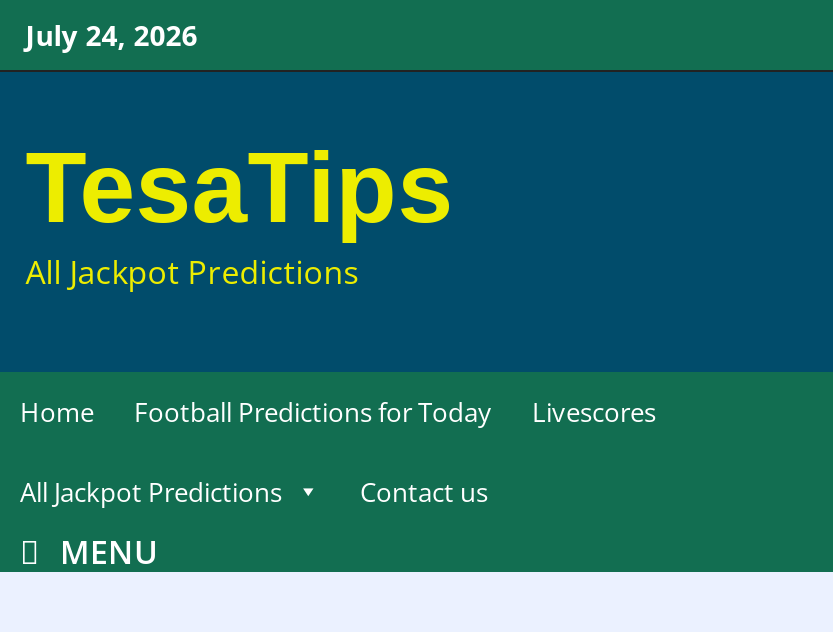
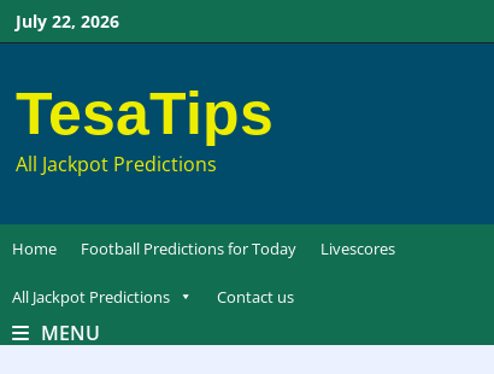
[26,16,198,54] July 24, 2026 -> [15,10,119,33] July 22, 2026

